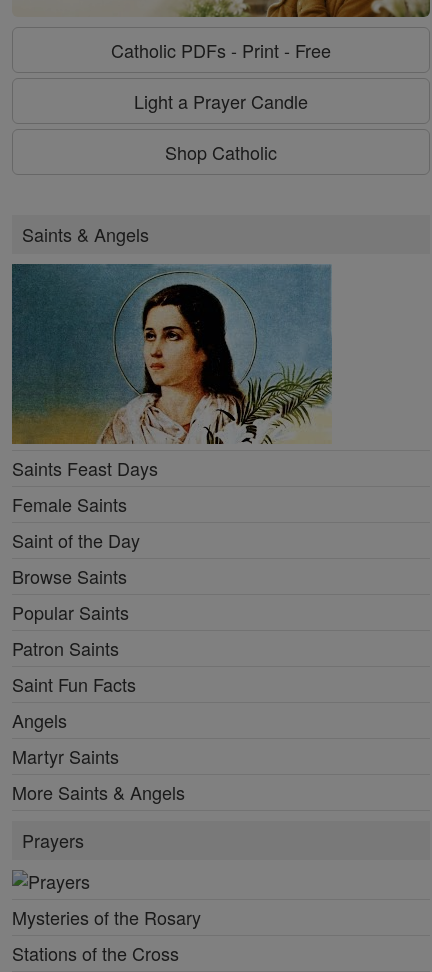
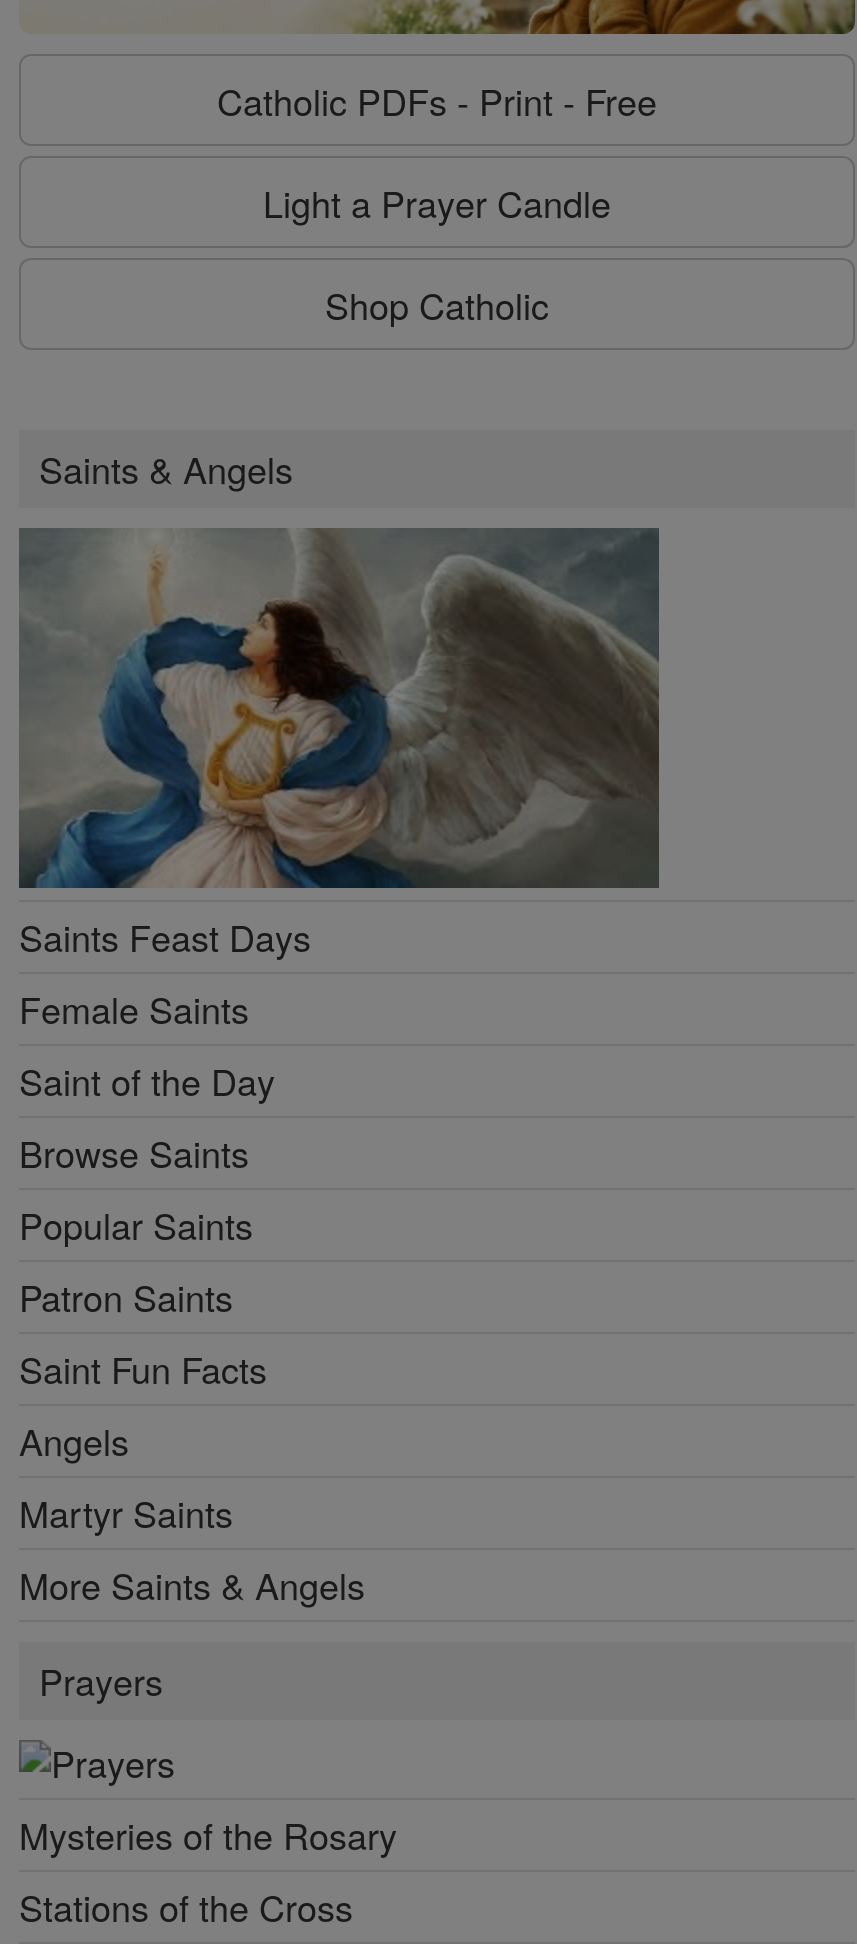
[12,263,332,445] [image] -> [17,526,661,890] [image]

